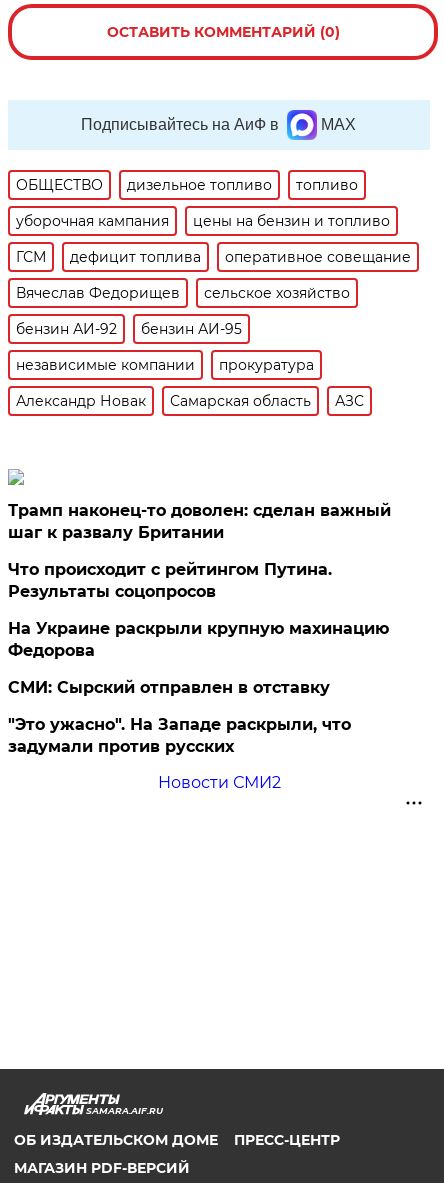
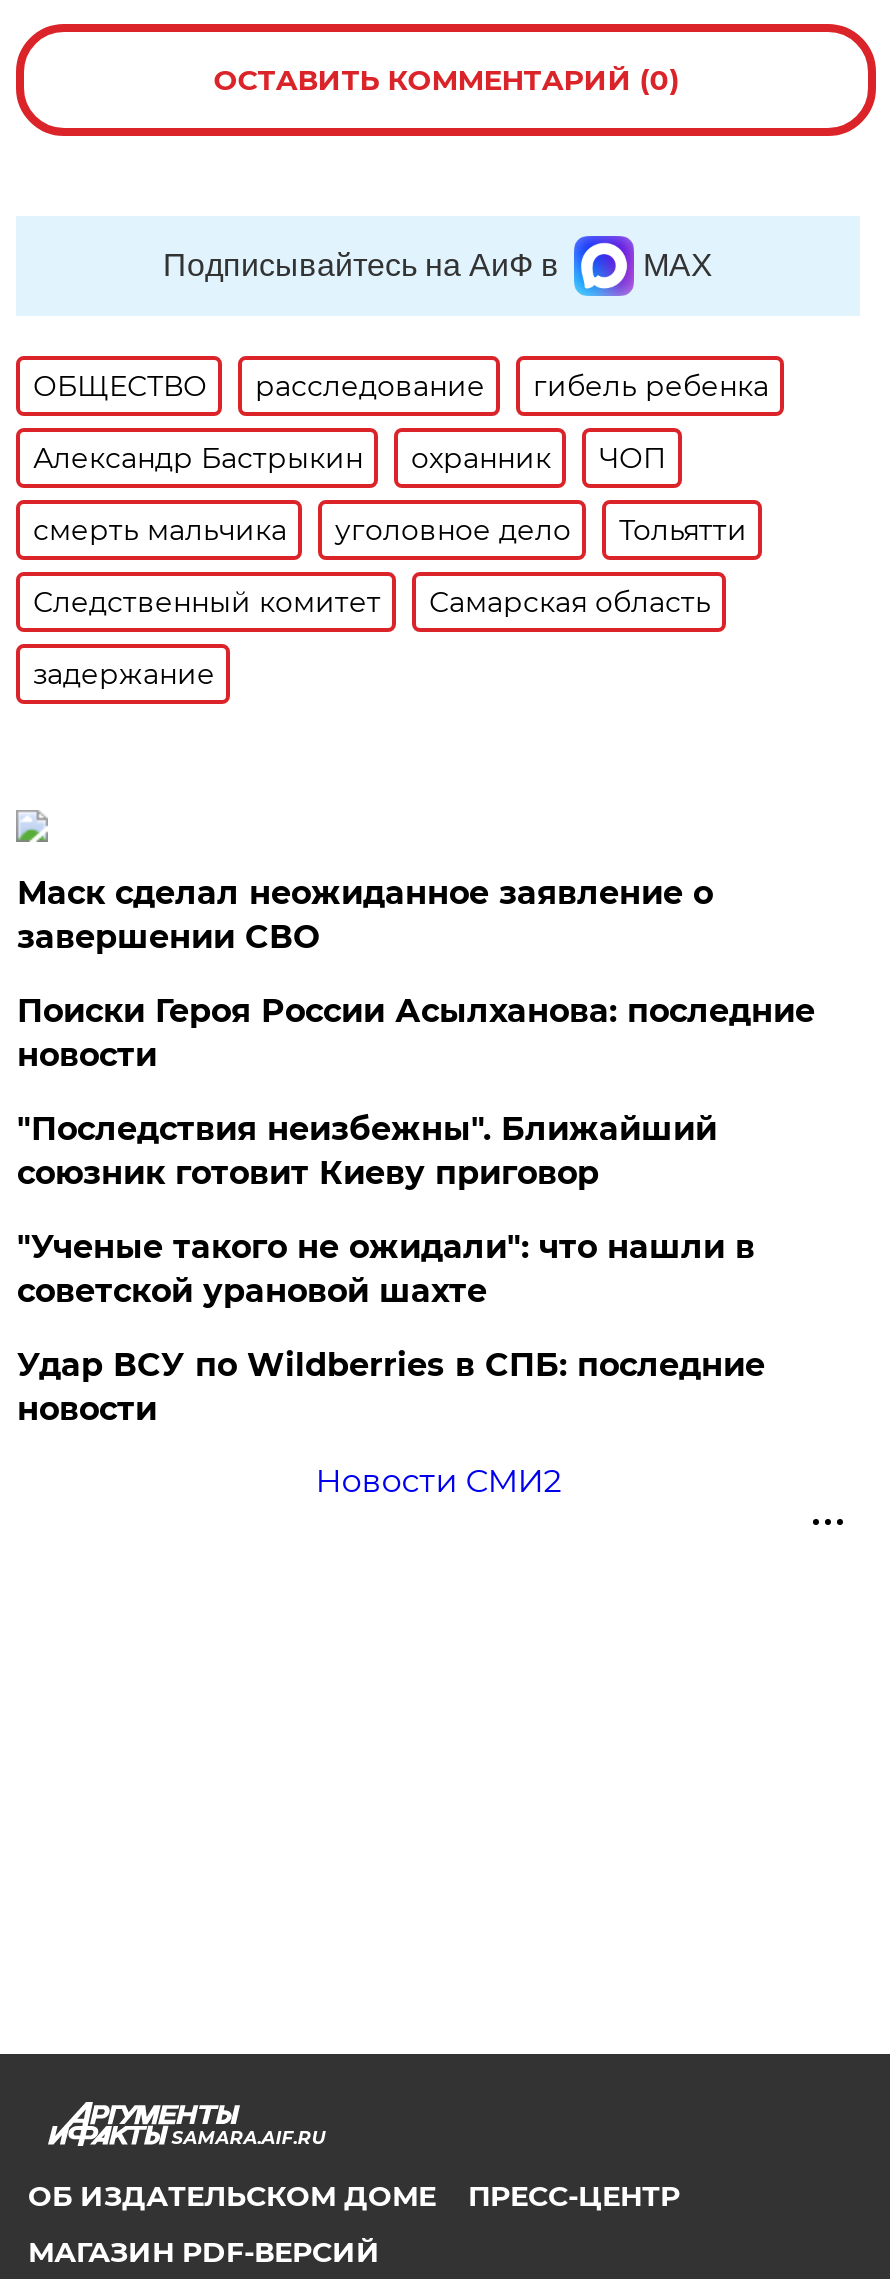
[16,176,411,410] дизельное топливо | топливо | уборочная кампания | цены на бензин и топливо | ГСМ | дефицит топлива | оперативное совещание | Вячеслав Федорищев | сельское хозяйство | бензин АИ-92 | бензин АИ-95 | независимые компании | прокуратура | Александр Новак -> [33,368,769,620] расследование | гибель ребенка | Александр Бастрыкин | охранник | ЧОП | смерть мальчика | уголовное дело | Тольятти | Следственный комитет
moved [170,392,311,410] -> [429,584,711,620]: Самарская область
[335,392,364,410] АЗС -> [33,656,215,692] задержание
[8,501,391,542] Трамп наконец-то доволен: сделан важный | шаг к развалу Британии -> [17,874,713,956] Маск сделал неожиданное заявление о | завершении СВО
[8,560,332,601] Что происходит с рейтингом Путина. | Результаты соцопросов -> [17,992,815,1074] Поиски Героя России Асылханова: последние | новости
[8,619,389,660] На Украине раскрыли крупную махинацию | Федорова -> [17,1110,717,1192] "Последствия неизбежны". Ближайший | союзник готовит Киеву приговор
[8,678,330,697] СМИ: Сырский отправлен в отставку -> [17,1228,755,1310] "Ученые такого не ожидали": что нашли в | советской урановой шахте
[8,715,351,756] "Это ужасно". На Западе раскрыли, что | задумали против русских -> [17,1346,765,1428] Удар ВСУ по Wildberries в СПБ: последние | новости

